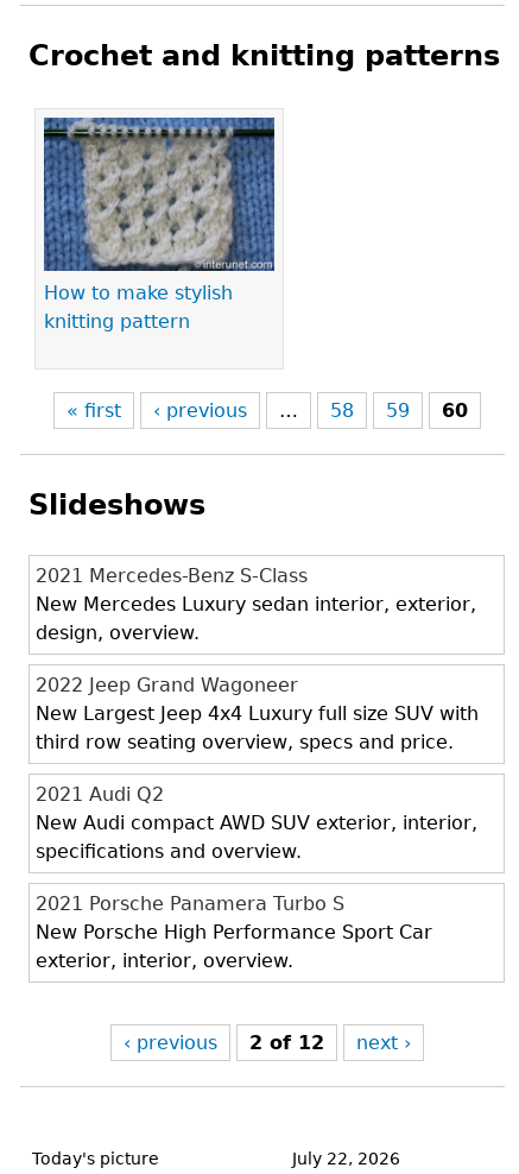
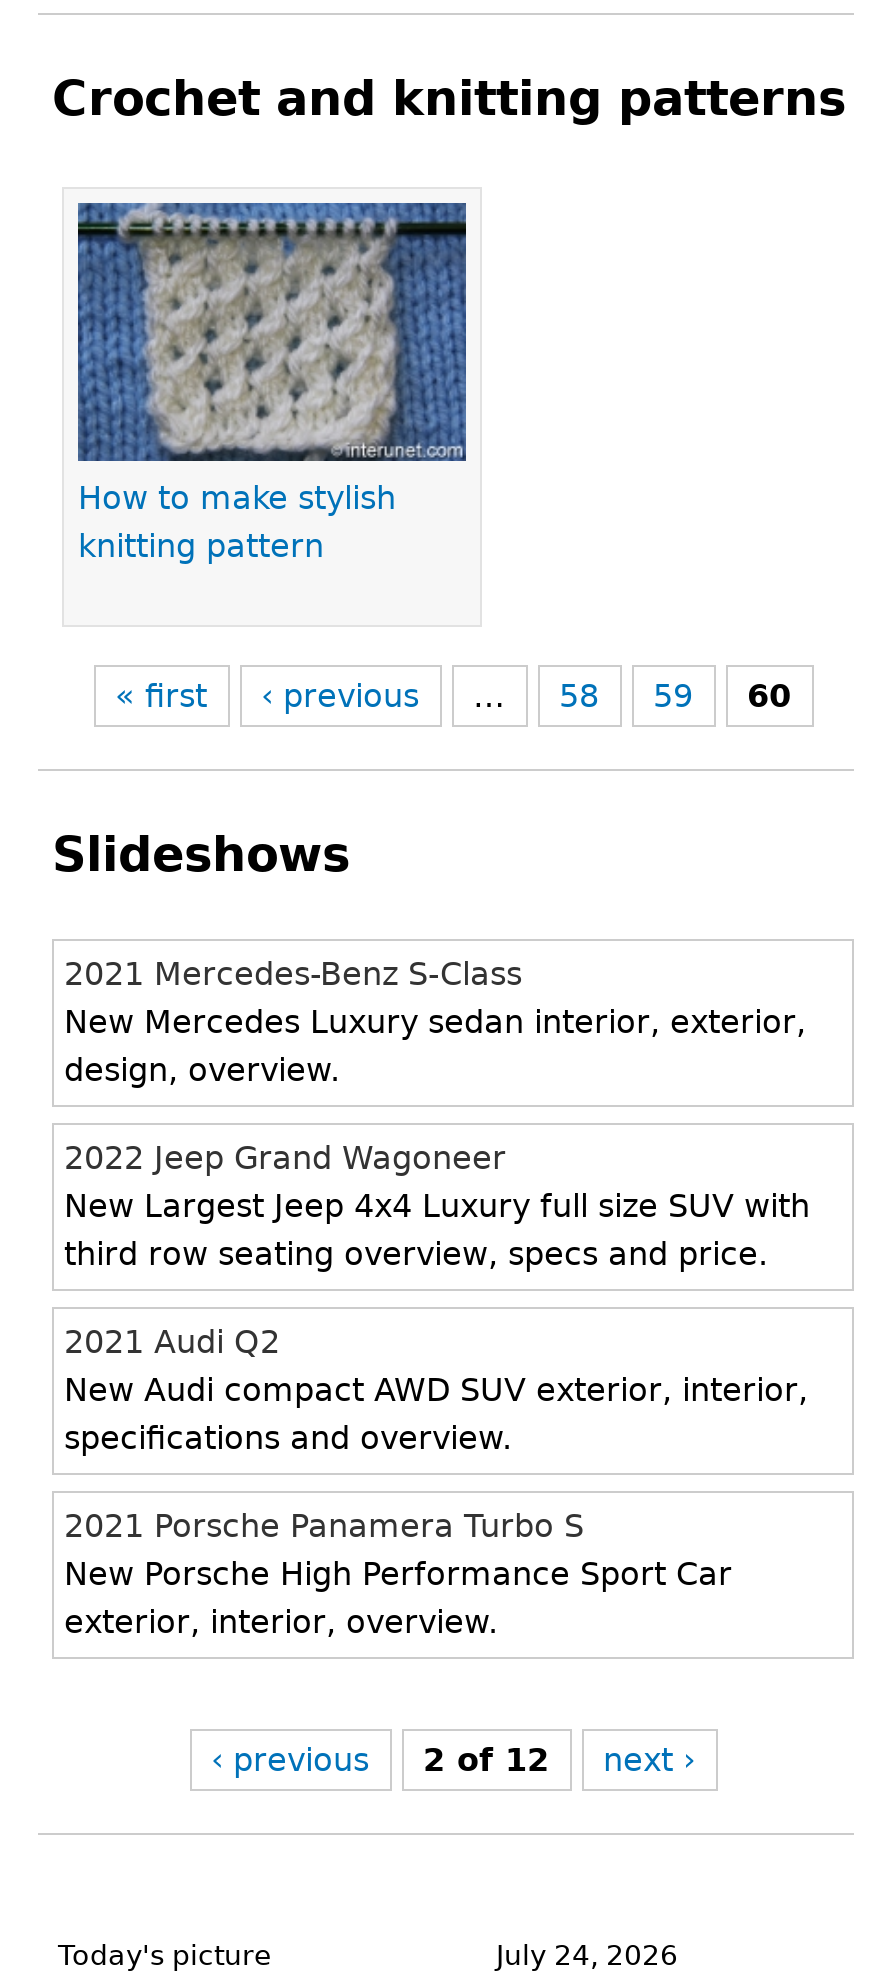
[292,1149,400,1168] July 22, 2026 -> [496,1939,678,1971] July 24, 2026

